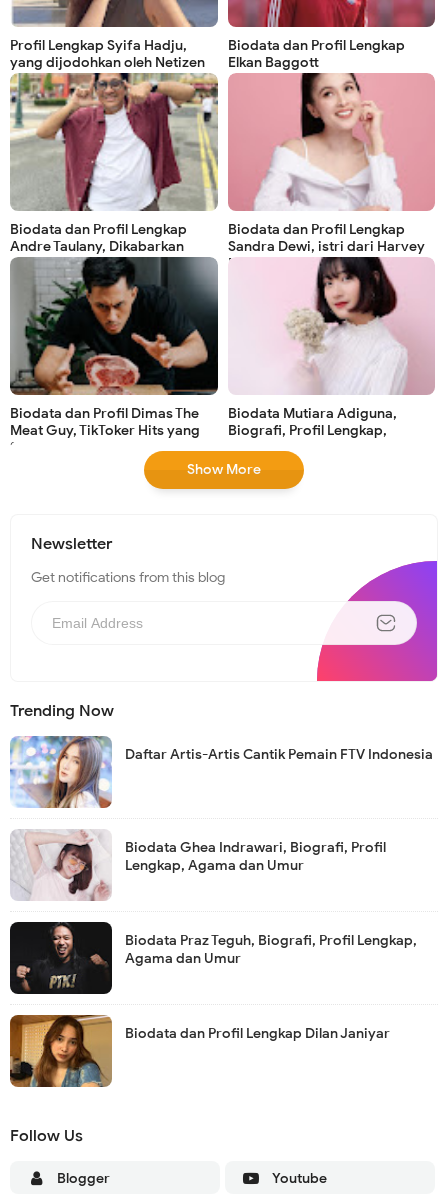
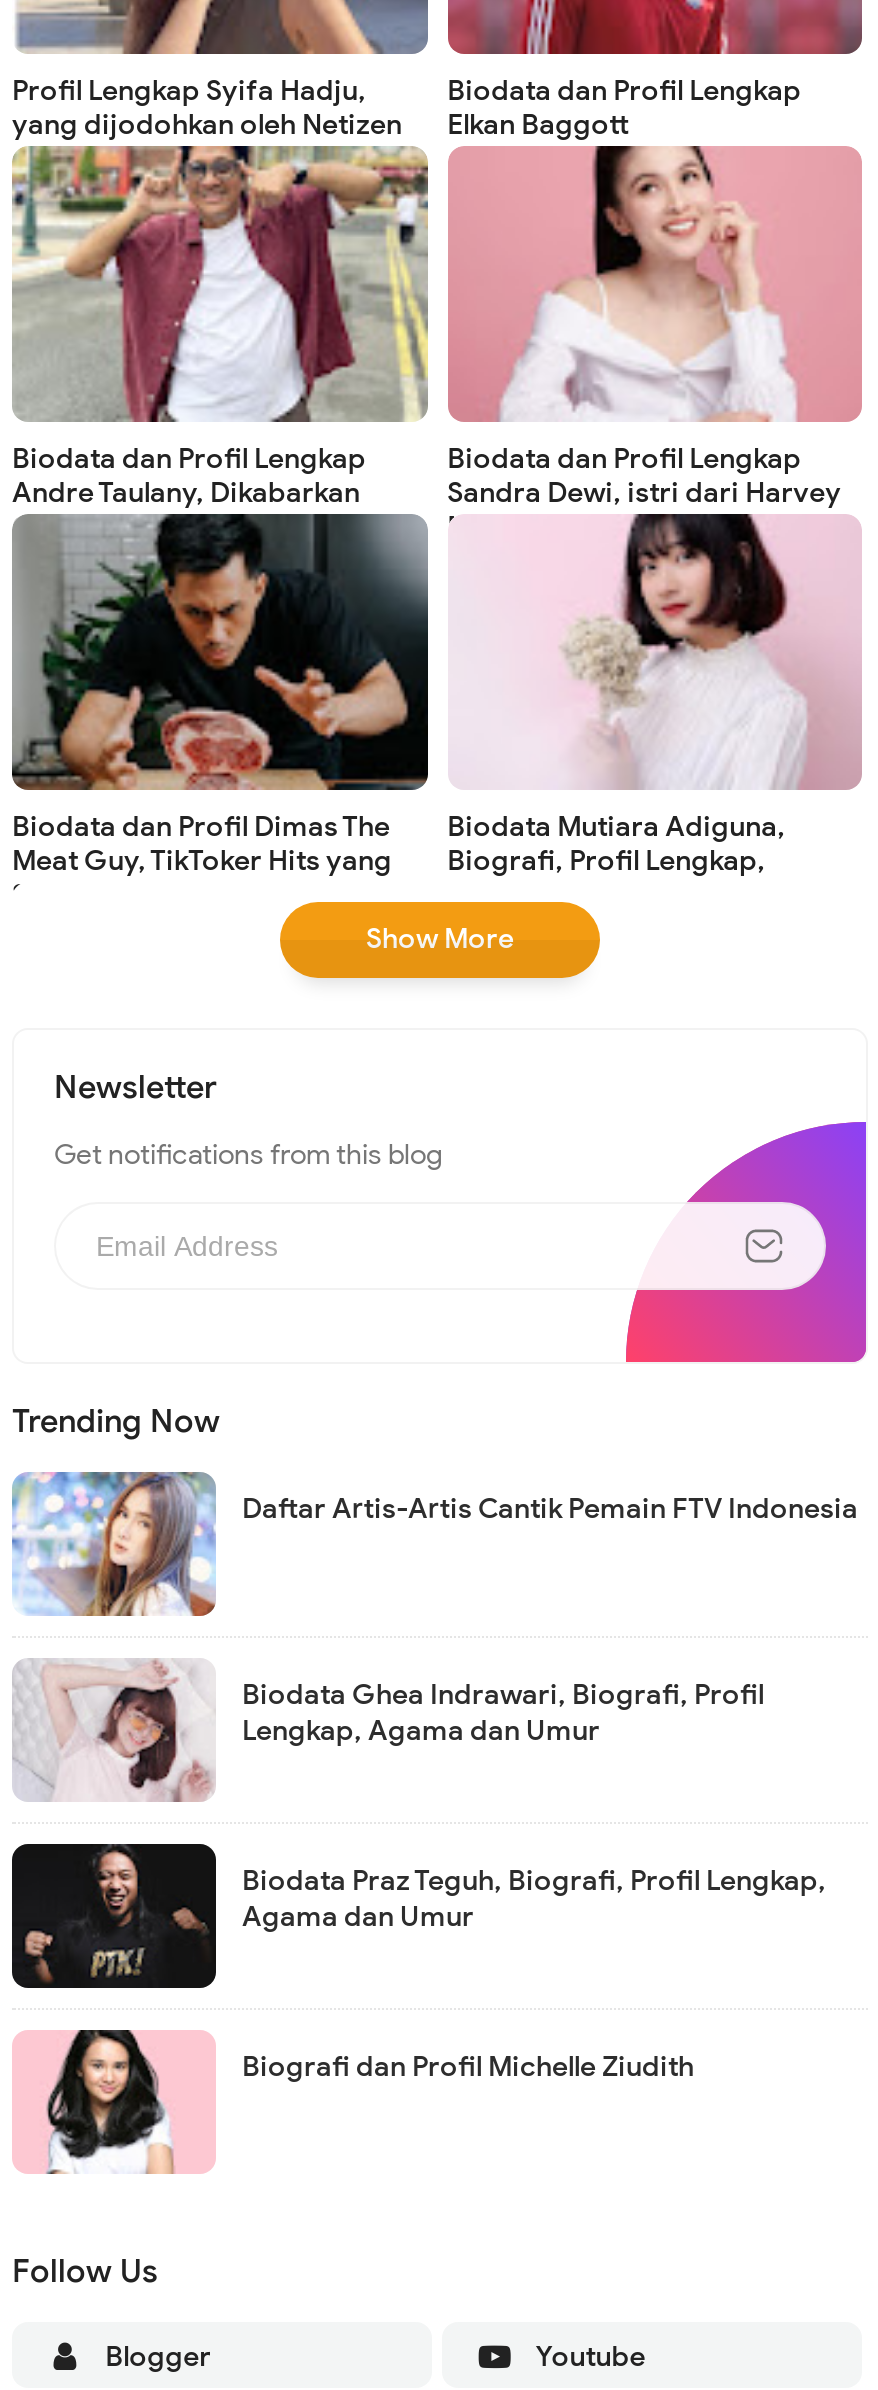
[9,1014,390,1088] [image] | Biodata dan Profil Lengkap Dilan Janiyar -> [12,2028,694,2174] [image] | Biografi dan Profil Michelle Ziudith

